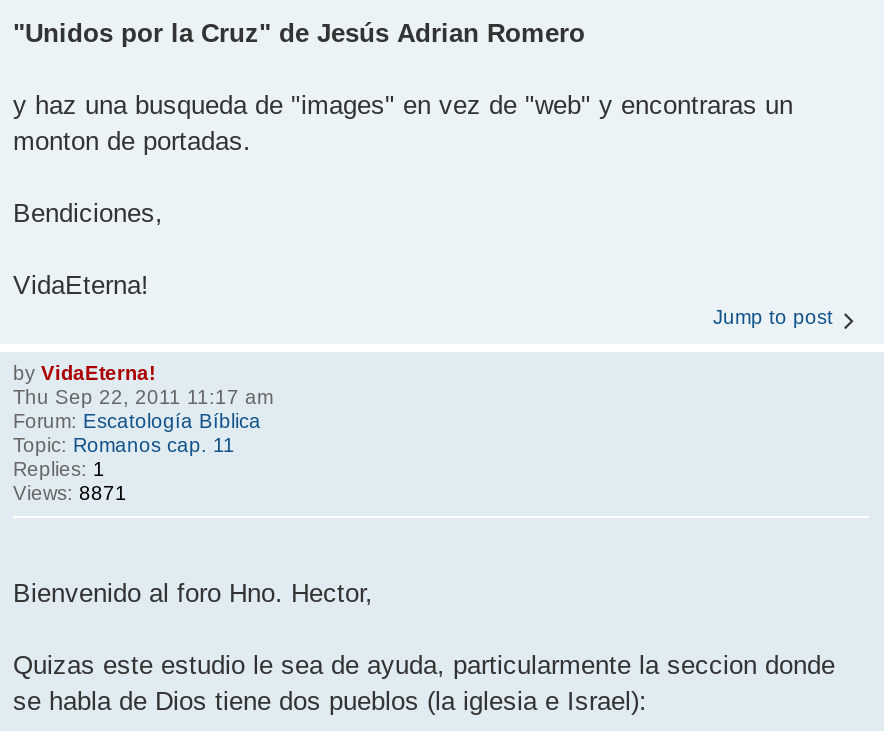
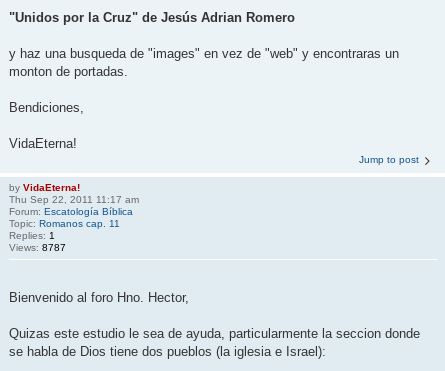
[13,482,127,504] Views: 8871 -> [9,242,66,253] Views: 8787

